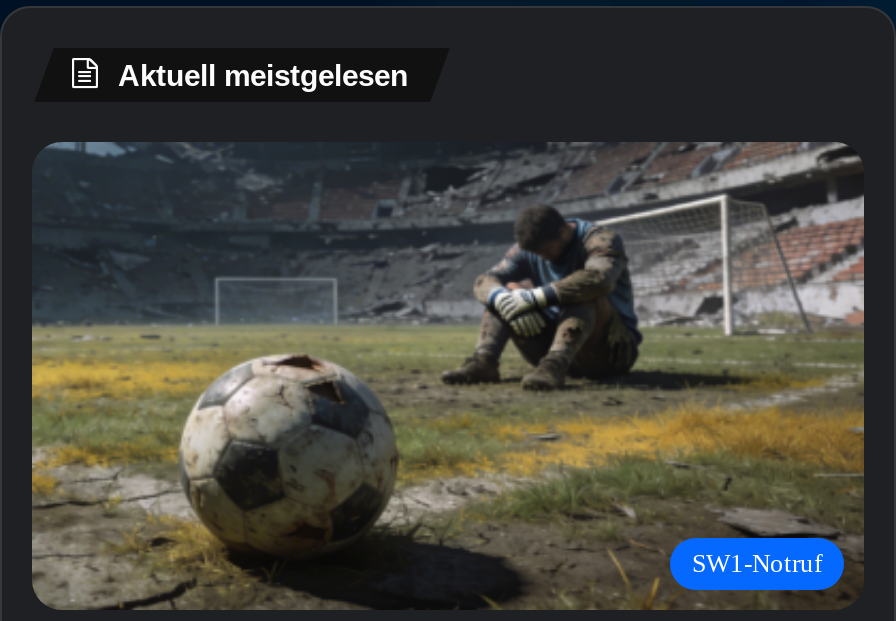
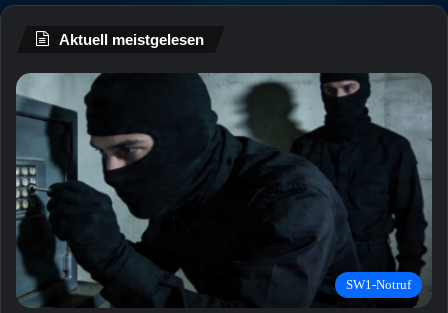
[30,141,864,611] [image] -> [15,72,433,308] [image]

